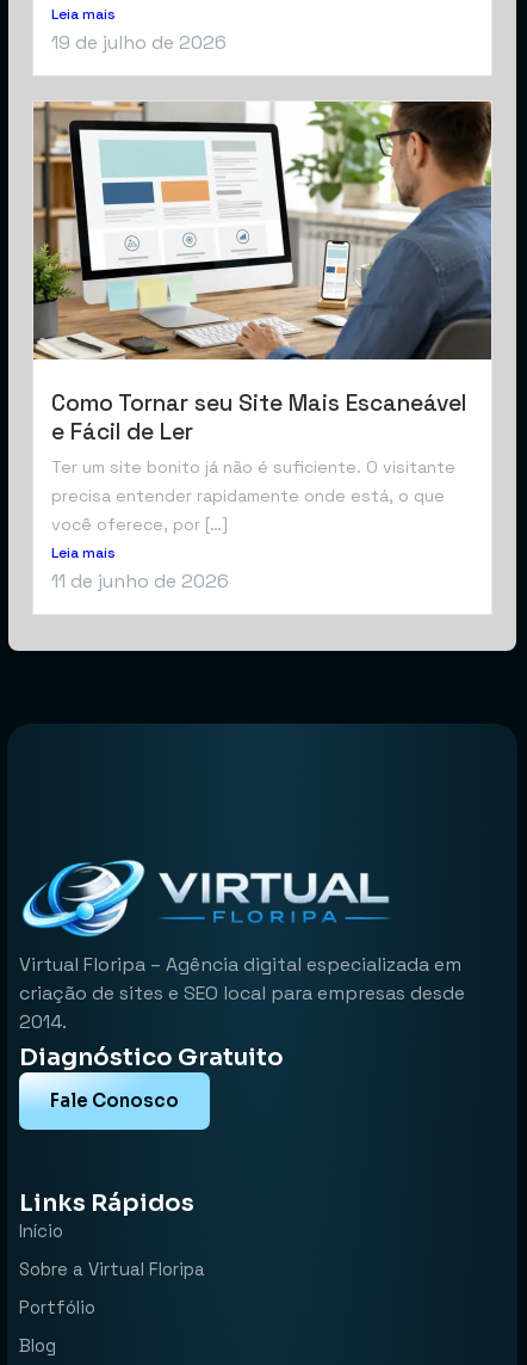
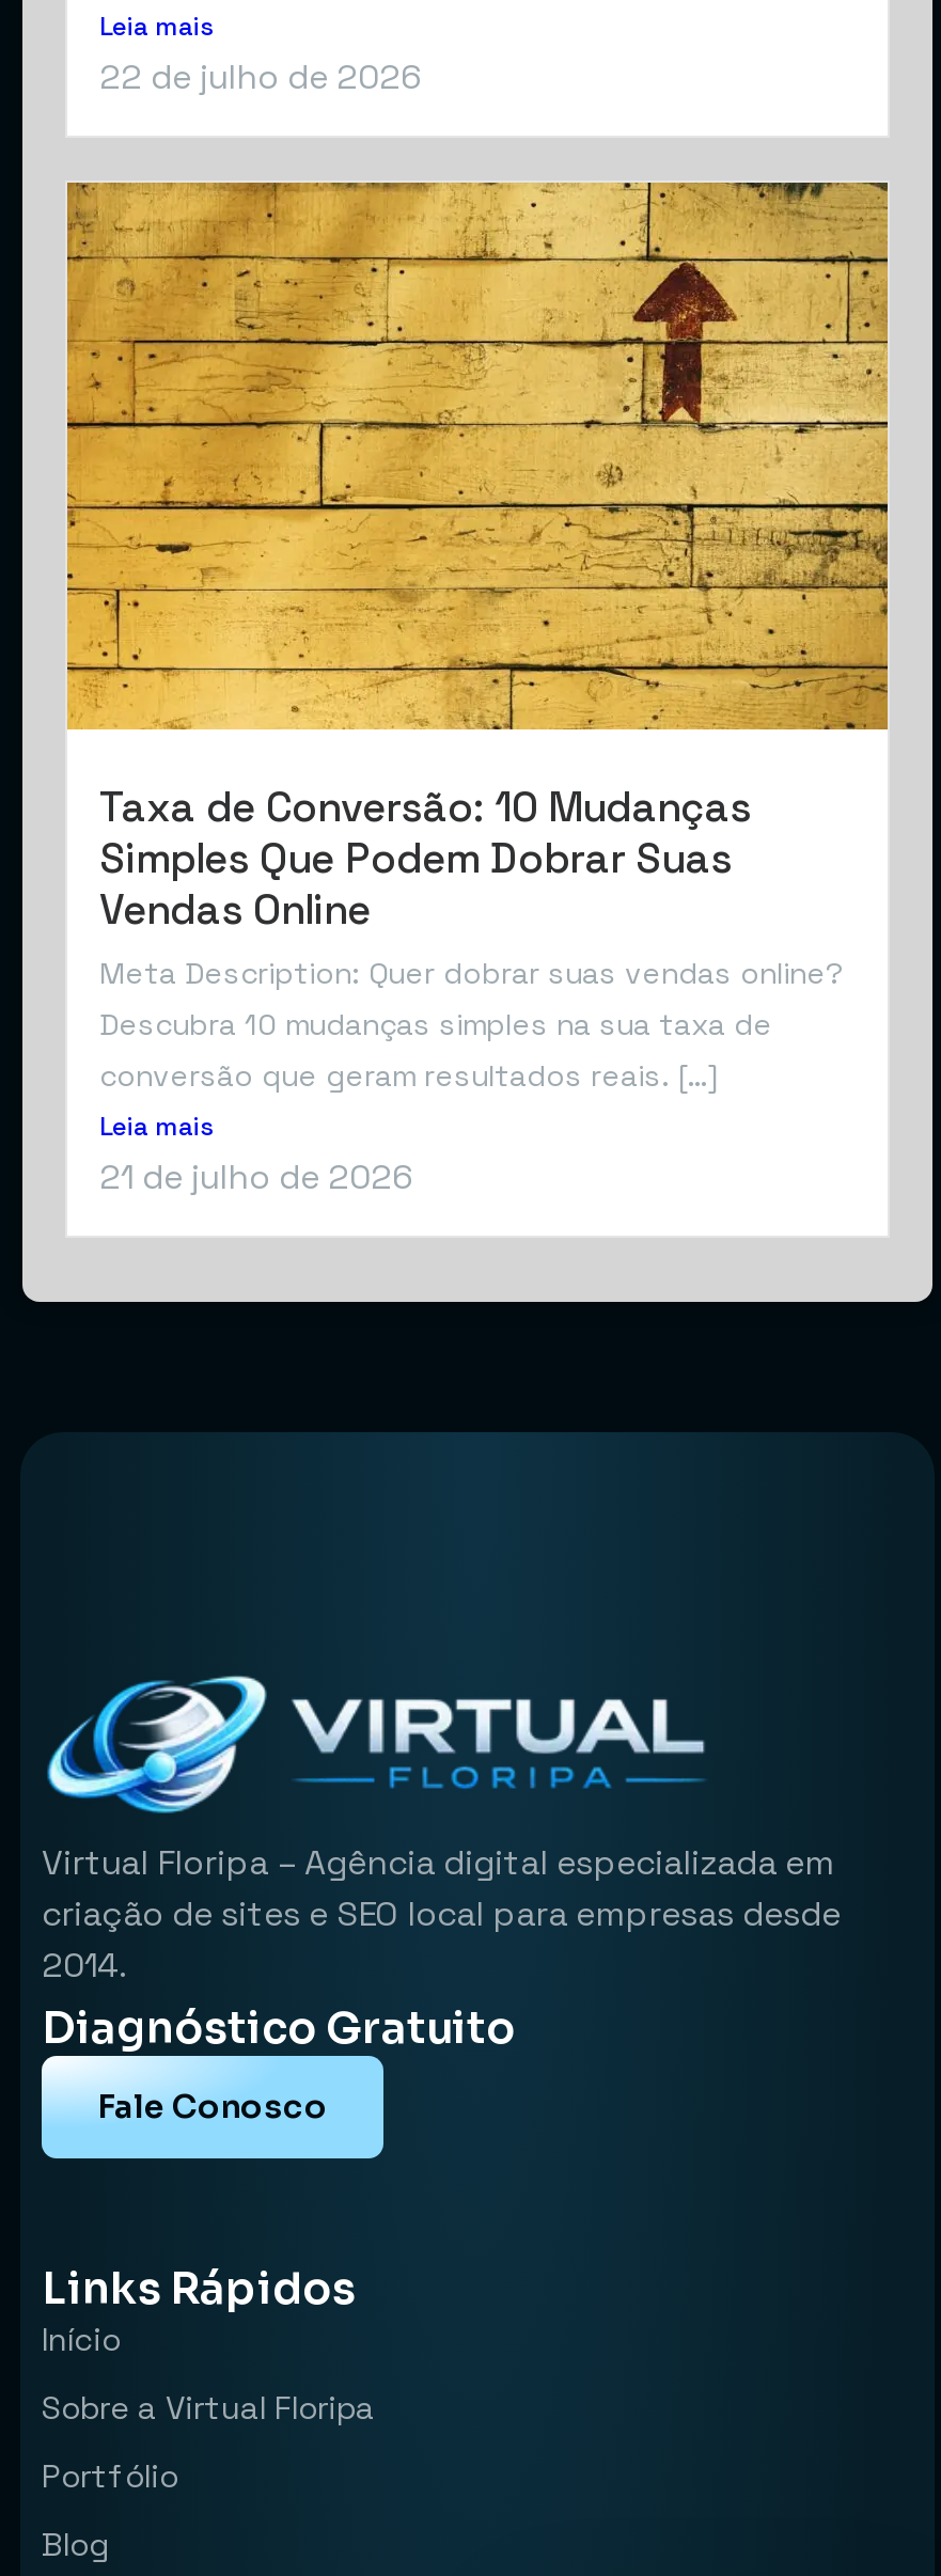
[51,30,227,55] 19 de julho de 2026 -> [99,53,422,98] 22 de julho de 2026
[32,100,492,535] [image] | Como Tornar seu Site Mais Escaneável | e Fácil de Ler | Ter um site bonito já não é suficiente. O visitante | precisa entender rapidamente onde está, o que | você oferece, por […] -> [65,179,890,1094] [image] | Taxa de Conversão: 10 Mudanças | Simples Que Podem Dobrar Suas | Vendas Online | Meta Description: Quer dobrar suas vendas online? | Descubra 10 mudanças simples na sua taxa de | conversão que geram resultados reais. […]
[51,568,229,594] 11 de junho de 2026 -> [99,1153,413,1198] 21 de julho de 2026

